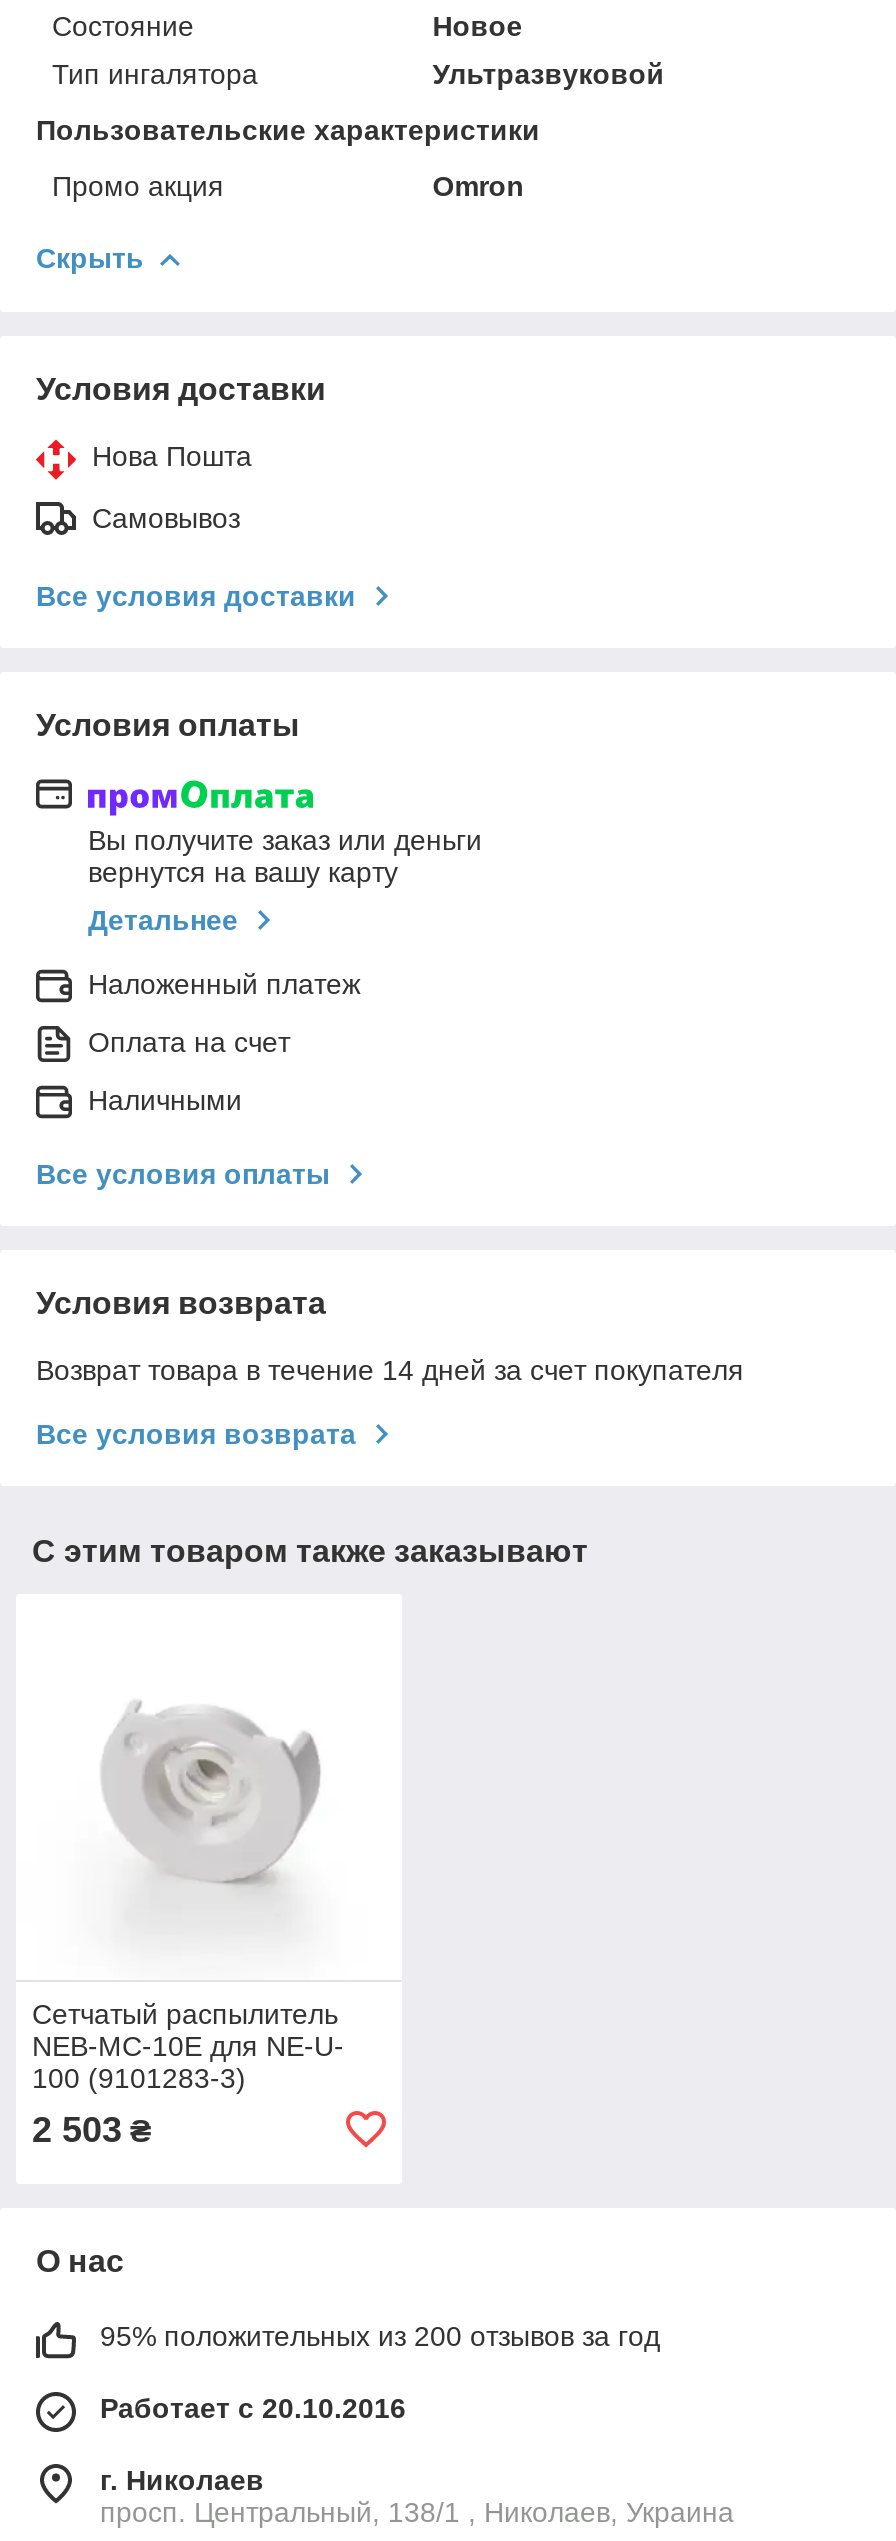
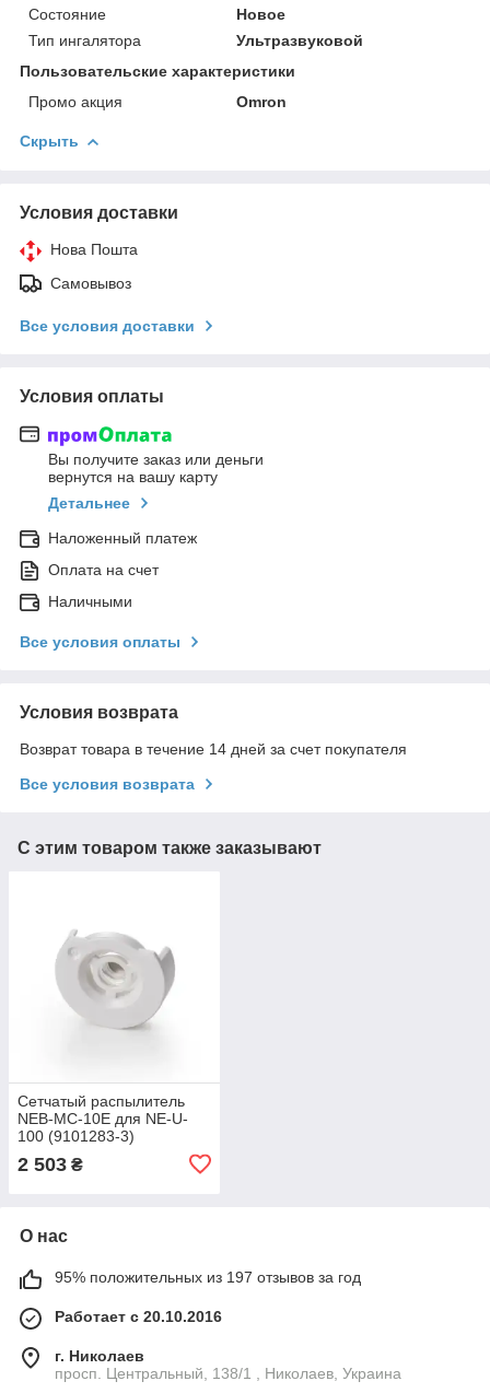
[100,2320,660,2352] 95% положительных из 200 отзывов за год -> [55,1268,361,1286] 95% положительных из 197 отзывов за год

